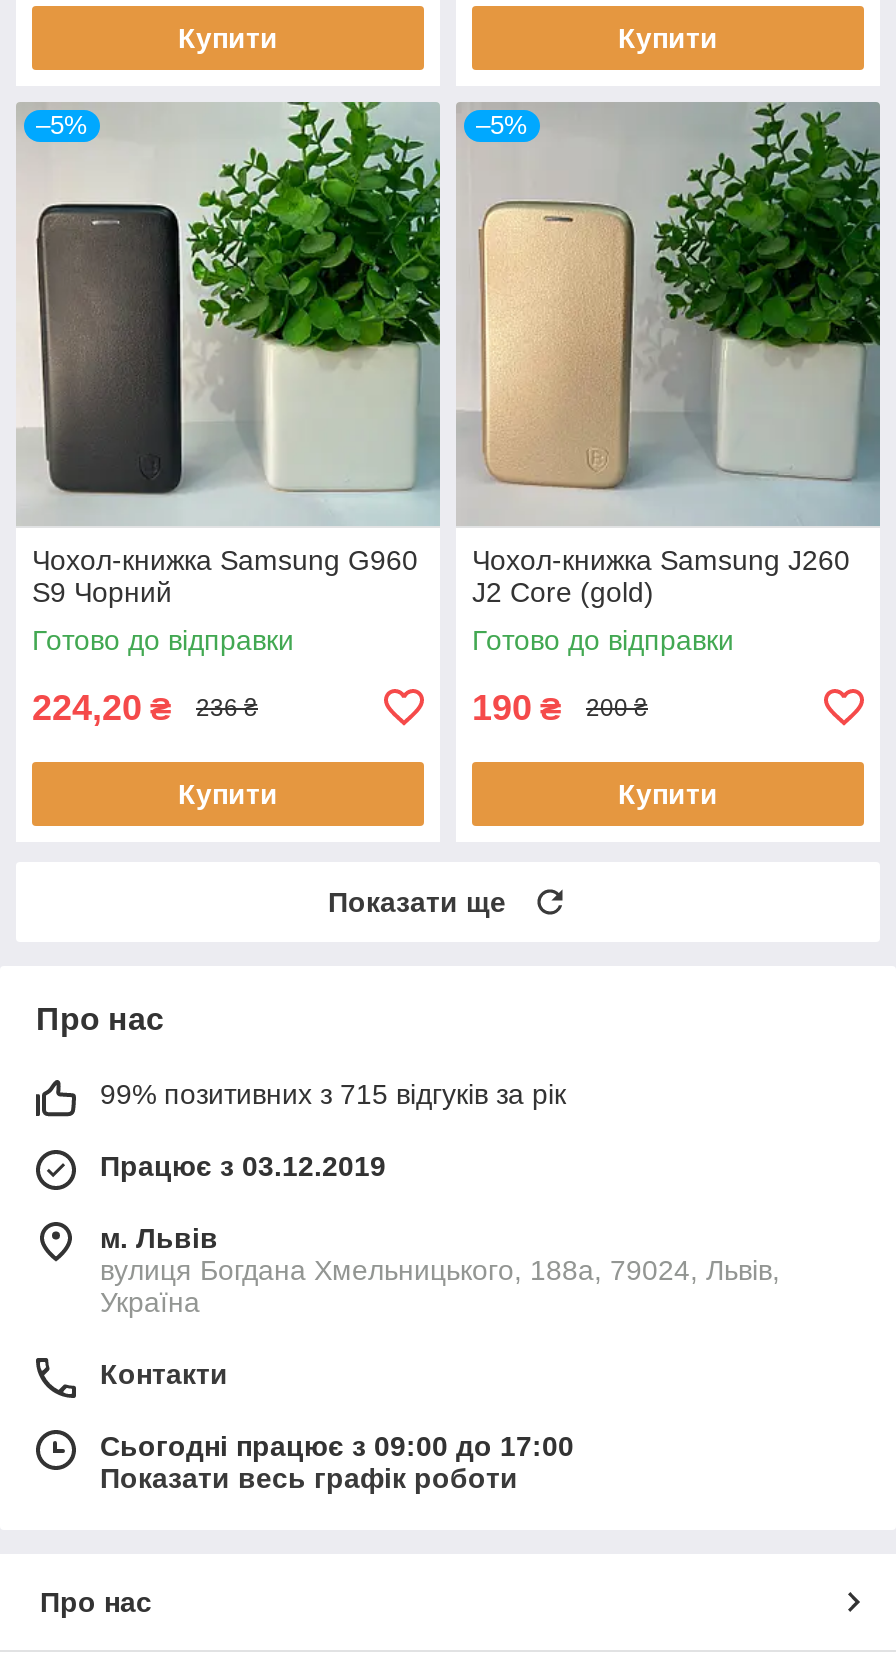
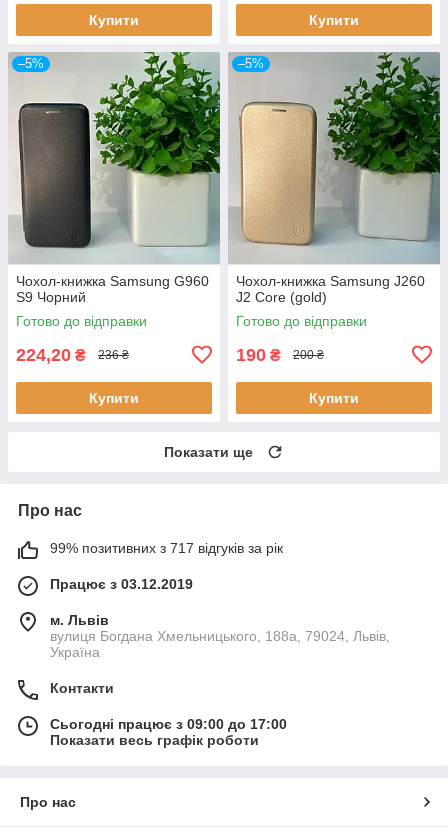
[100,1078,566,1110] 99% позитивних з 715 відгуків за рік -> [50,540,283,556] 99% позитивних з 717 відгуків за рік

